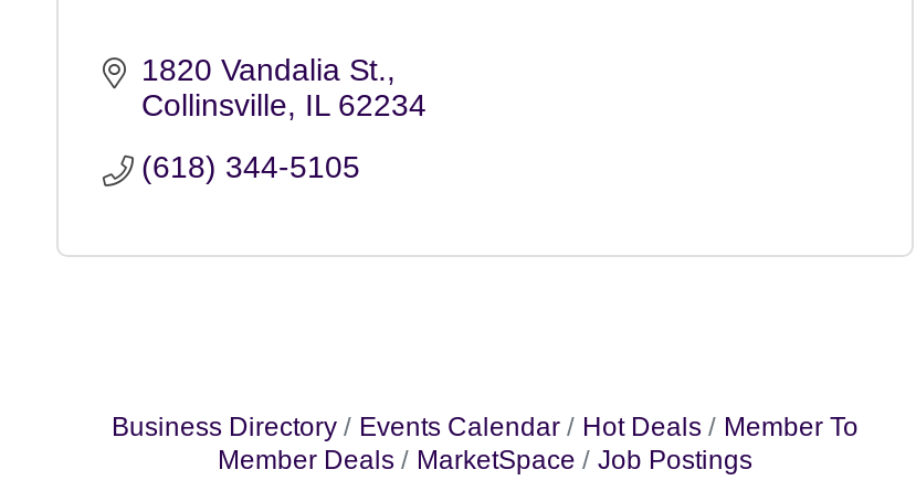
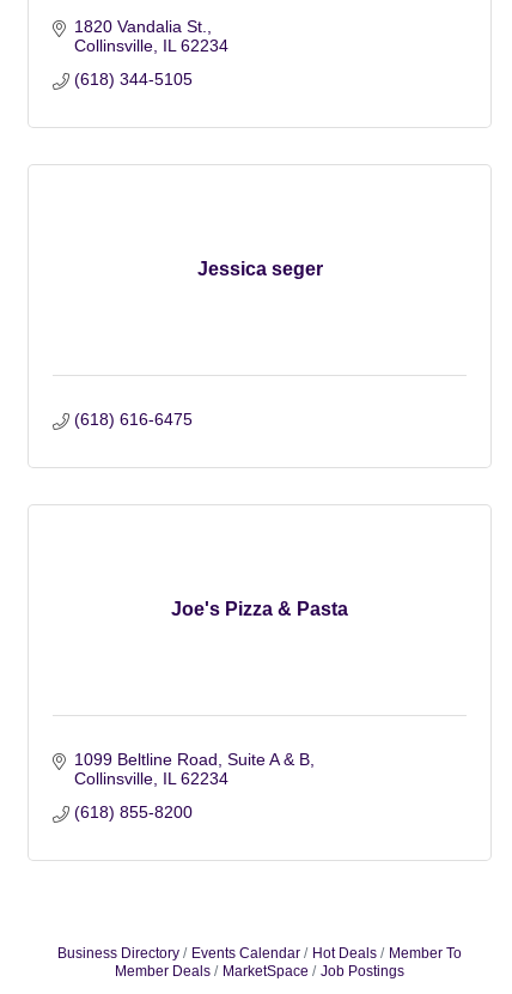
none -> [74,409,192,428] (618) 616-6475
none -> [74,749,309,821] 1099 Beltline Road Suite A & B | Collinsville IL 62234 | (618) 855-8200
none -> [171,599,348,619] Joe's Pizza & Pasta
none -> [197,259,322,279] Jessica seger

